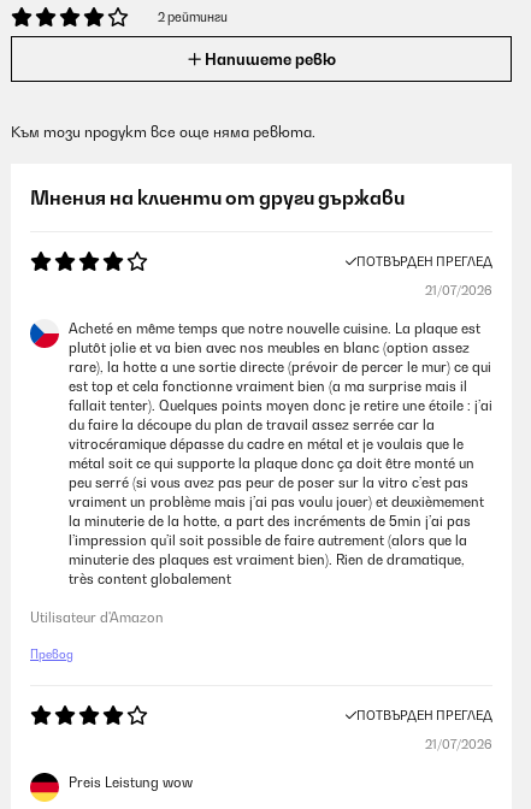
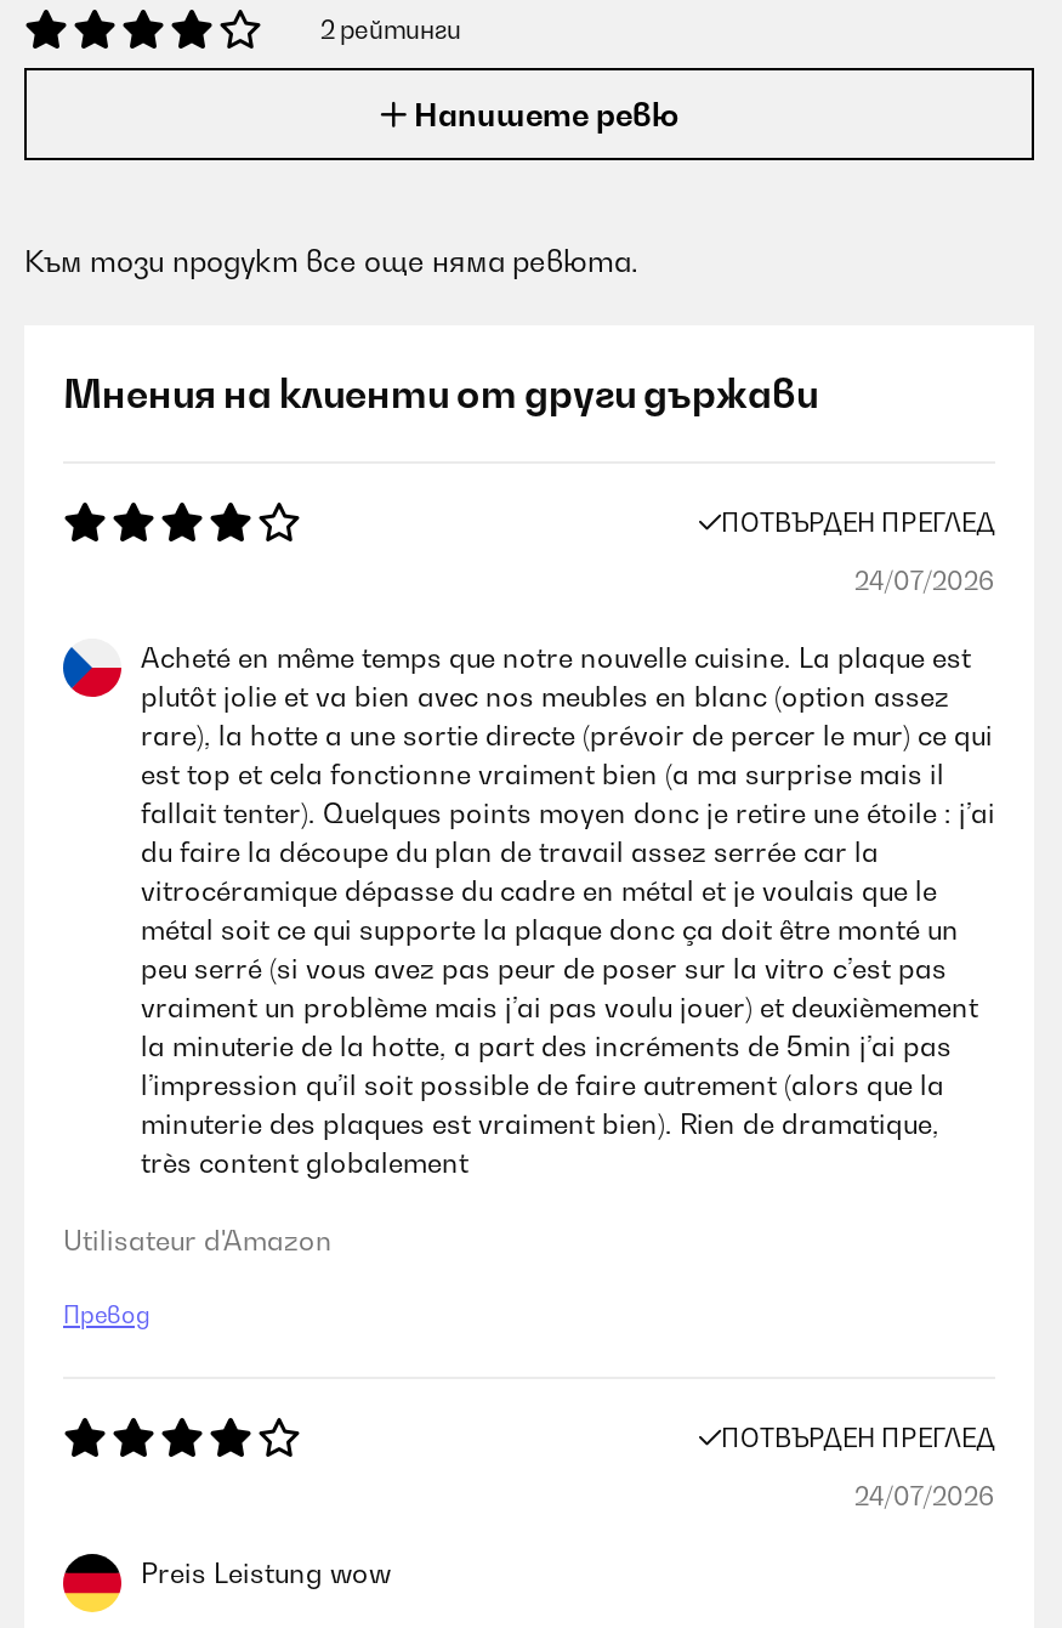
[425,283,492,297] 21/07/2026 -> [854,565,995,594] 24/07/2026
[425,737,492,751] 21/07/2026 -> [854,1481,995,1510] 24/07/2026

